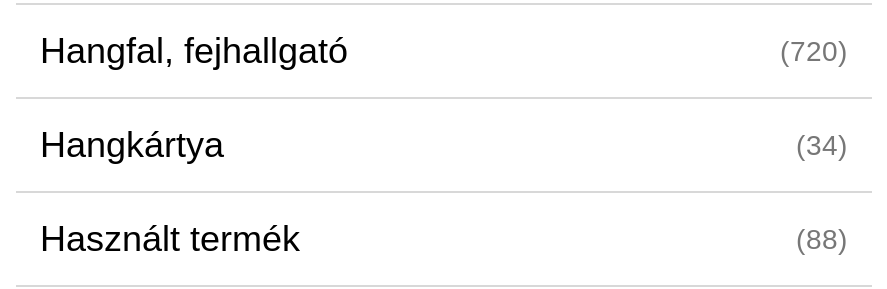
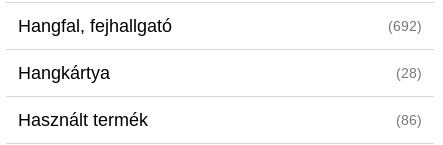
[780,35,848,67] (720) -> [388,18,422,34] (692)
[796,129,848,161] (34) -> [396,65,422,81] (28)
[796,223,848,255] (88) -> [396,112,422,128] (86)

